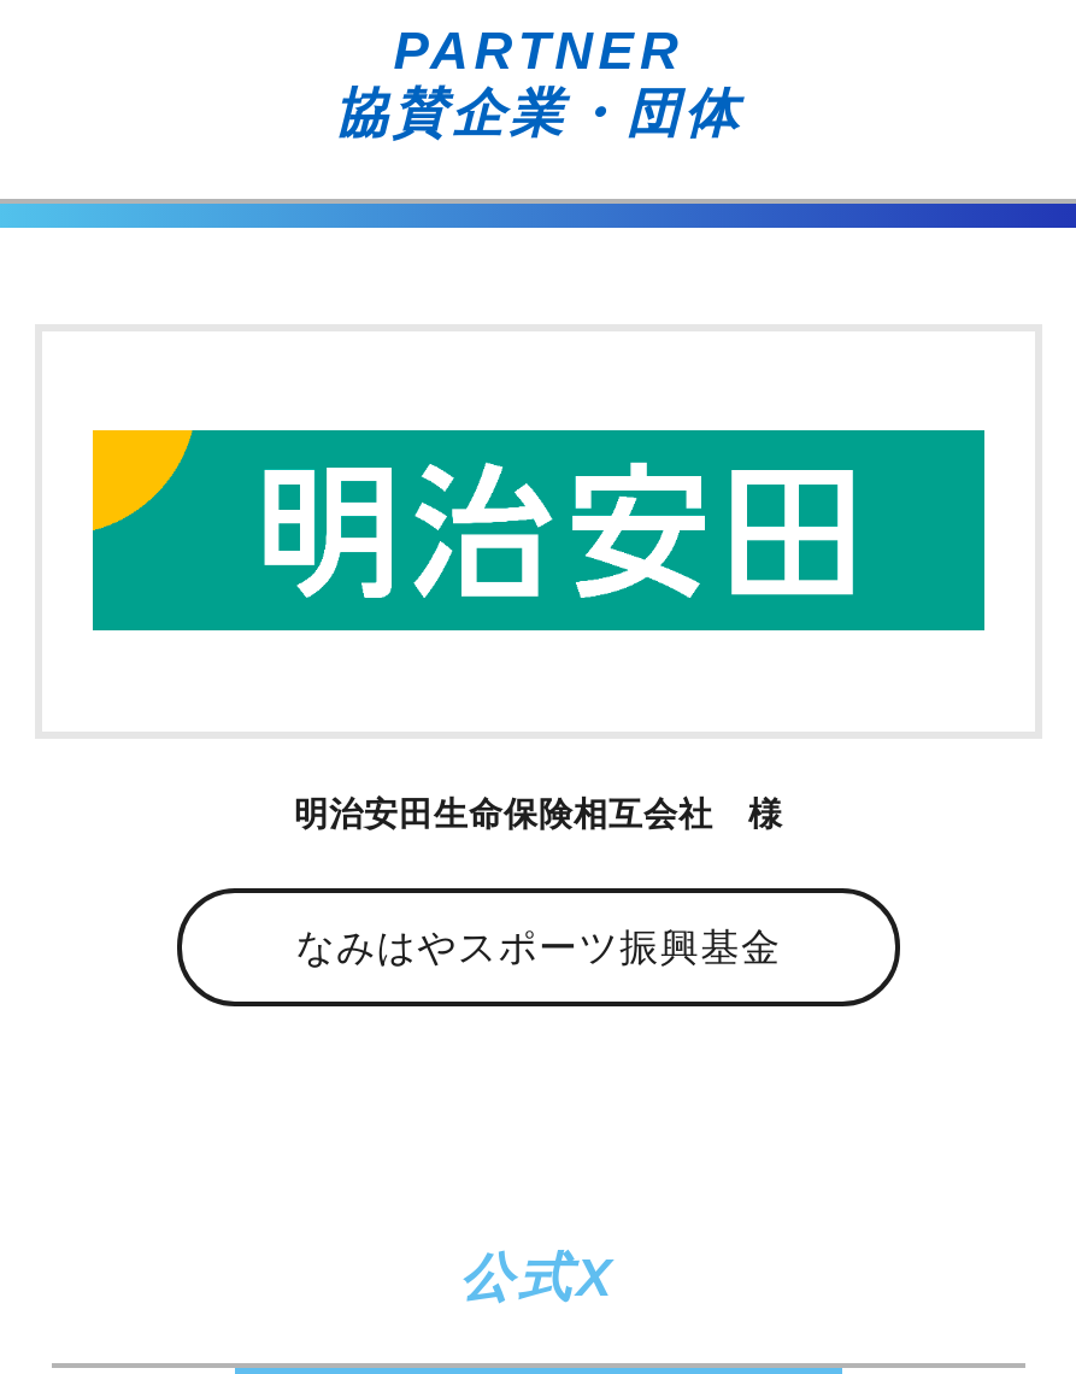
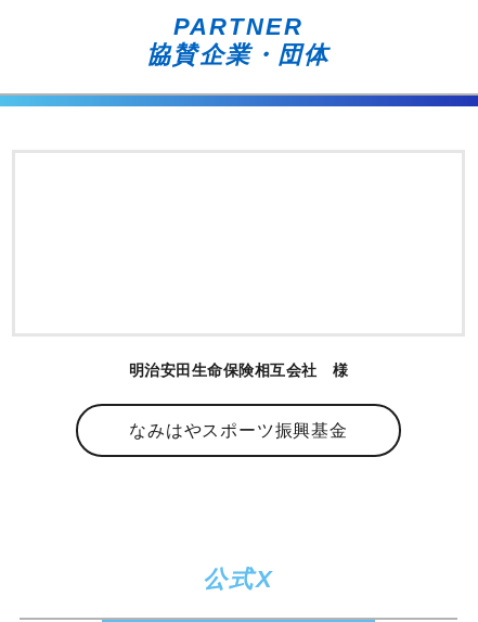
[90,428,987,633] [image] -> none

